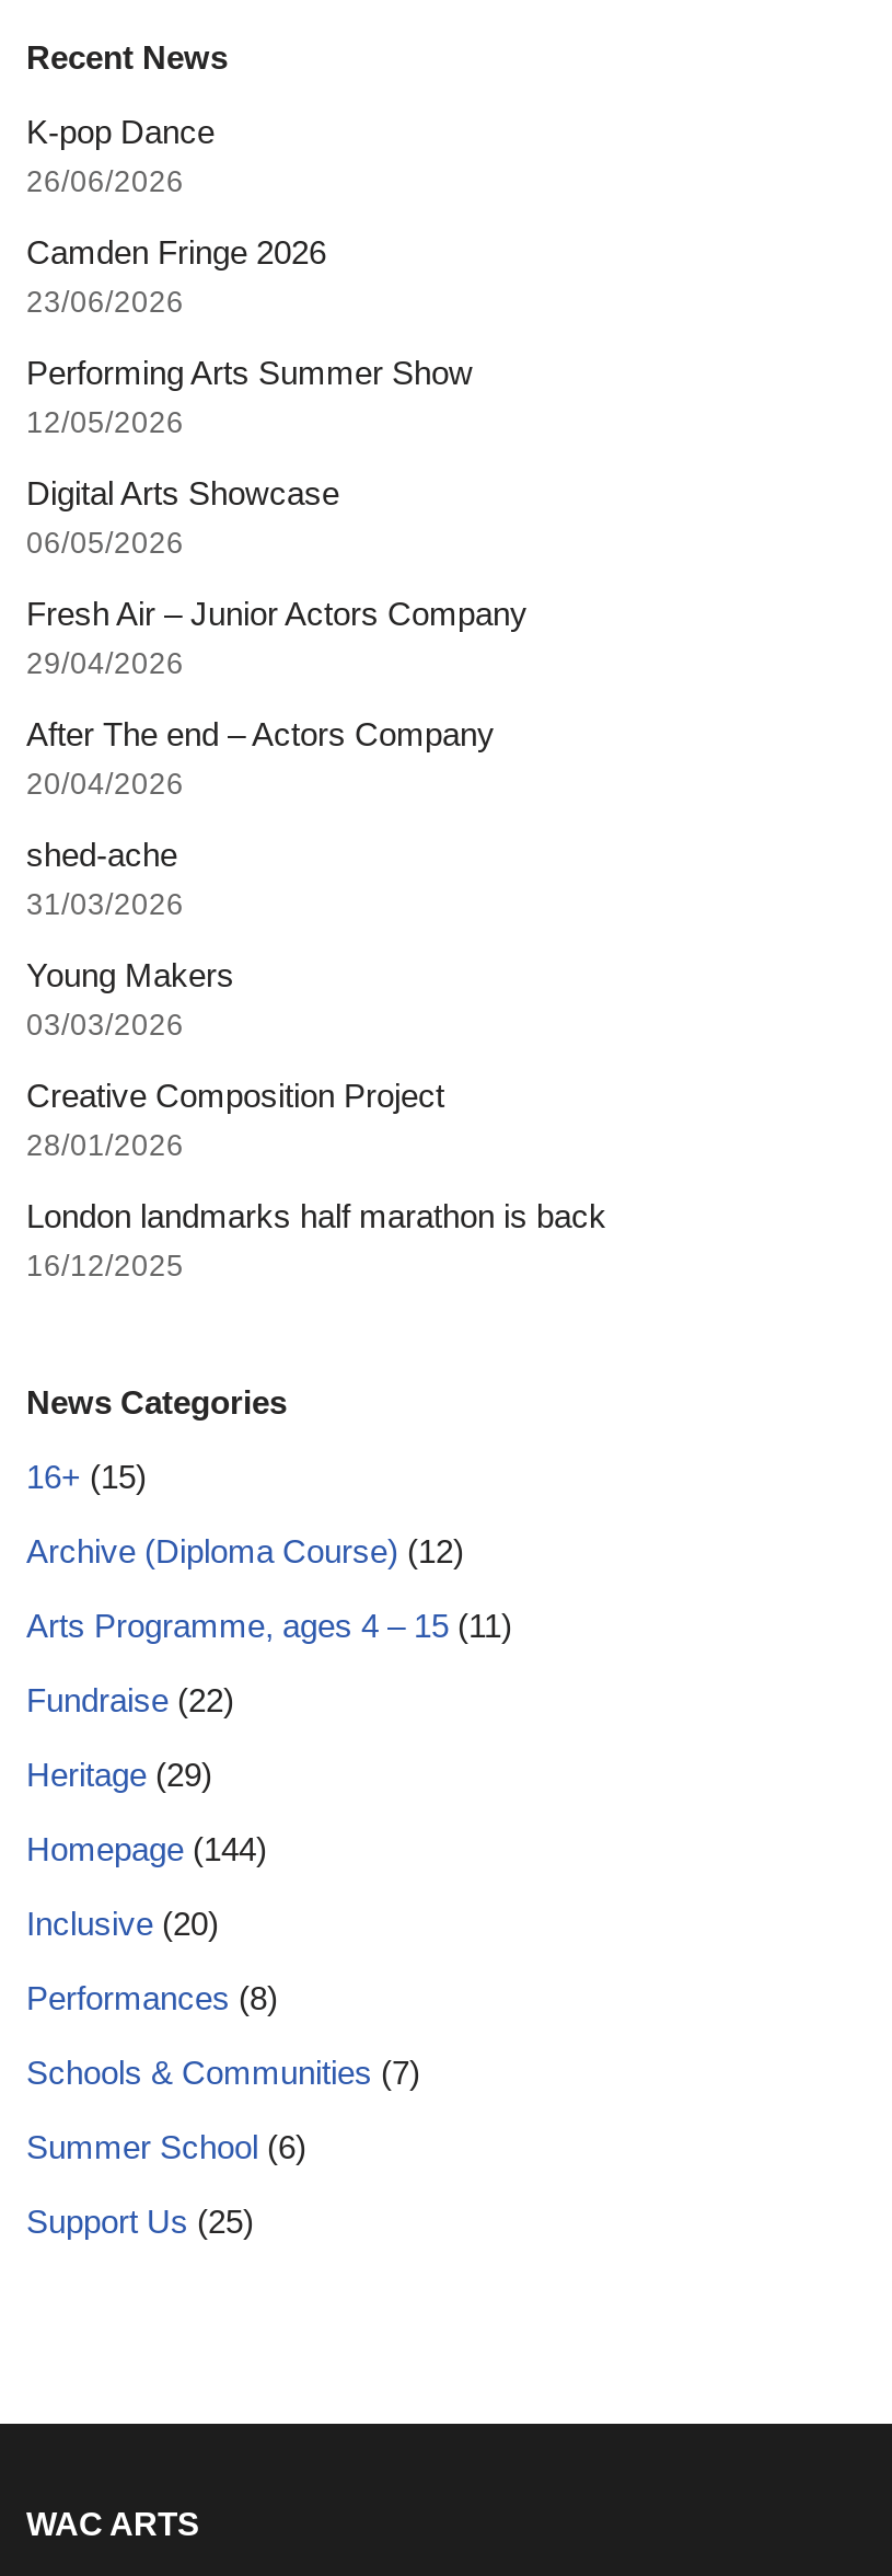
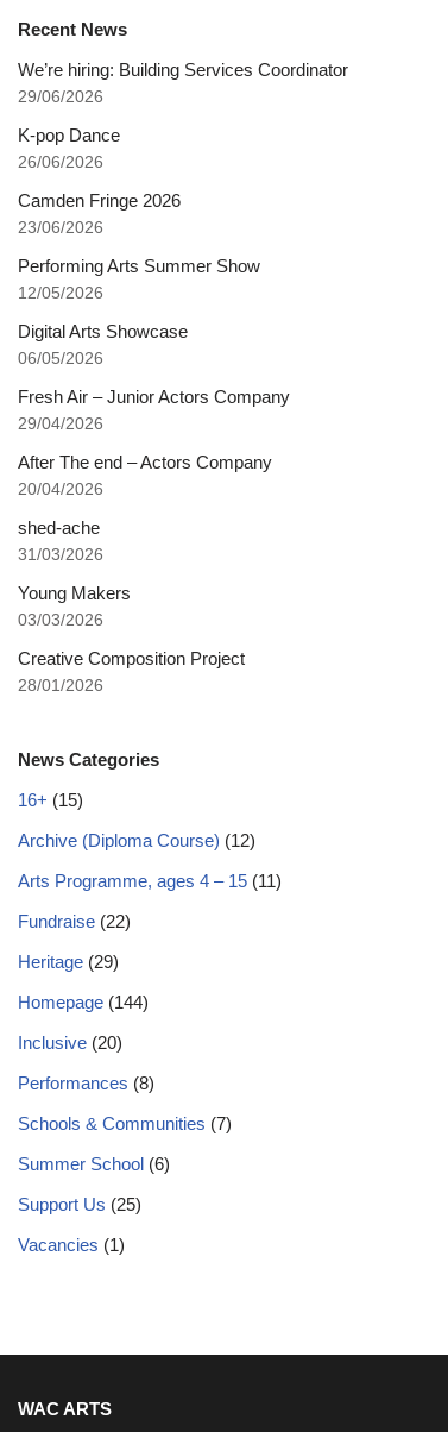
none -> [18,60,348,106] We’re hiring: Building Services Coordinator | 29/06/2026
moved [26,113,528,1162] -> [18,125,290,695]: K-pop Dance | 26/06/2026 | Camden Fringe 2026 | ... | Creative Composition Project | 28/01/2026
[26,1197,606,1283] London landmarks half marathon is back | 16/12/2025 -> none
none -> [18,1235,125,1255] Vacancies (1)

